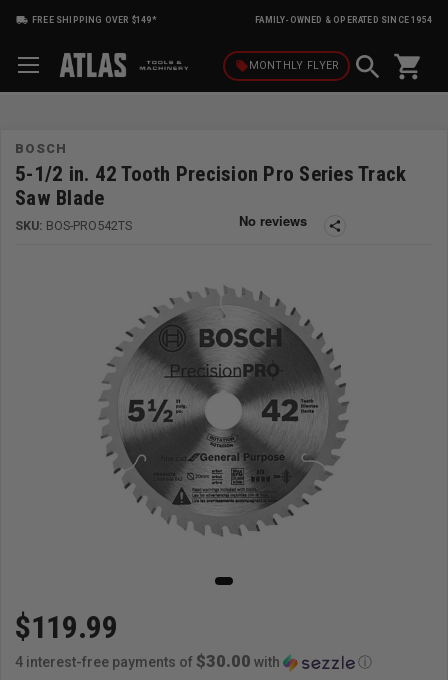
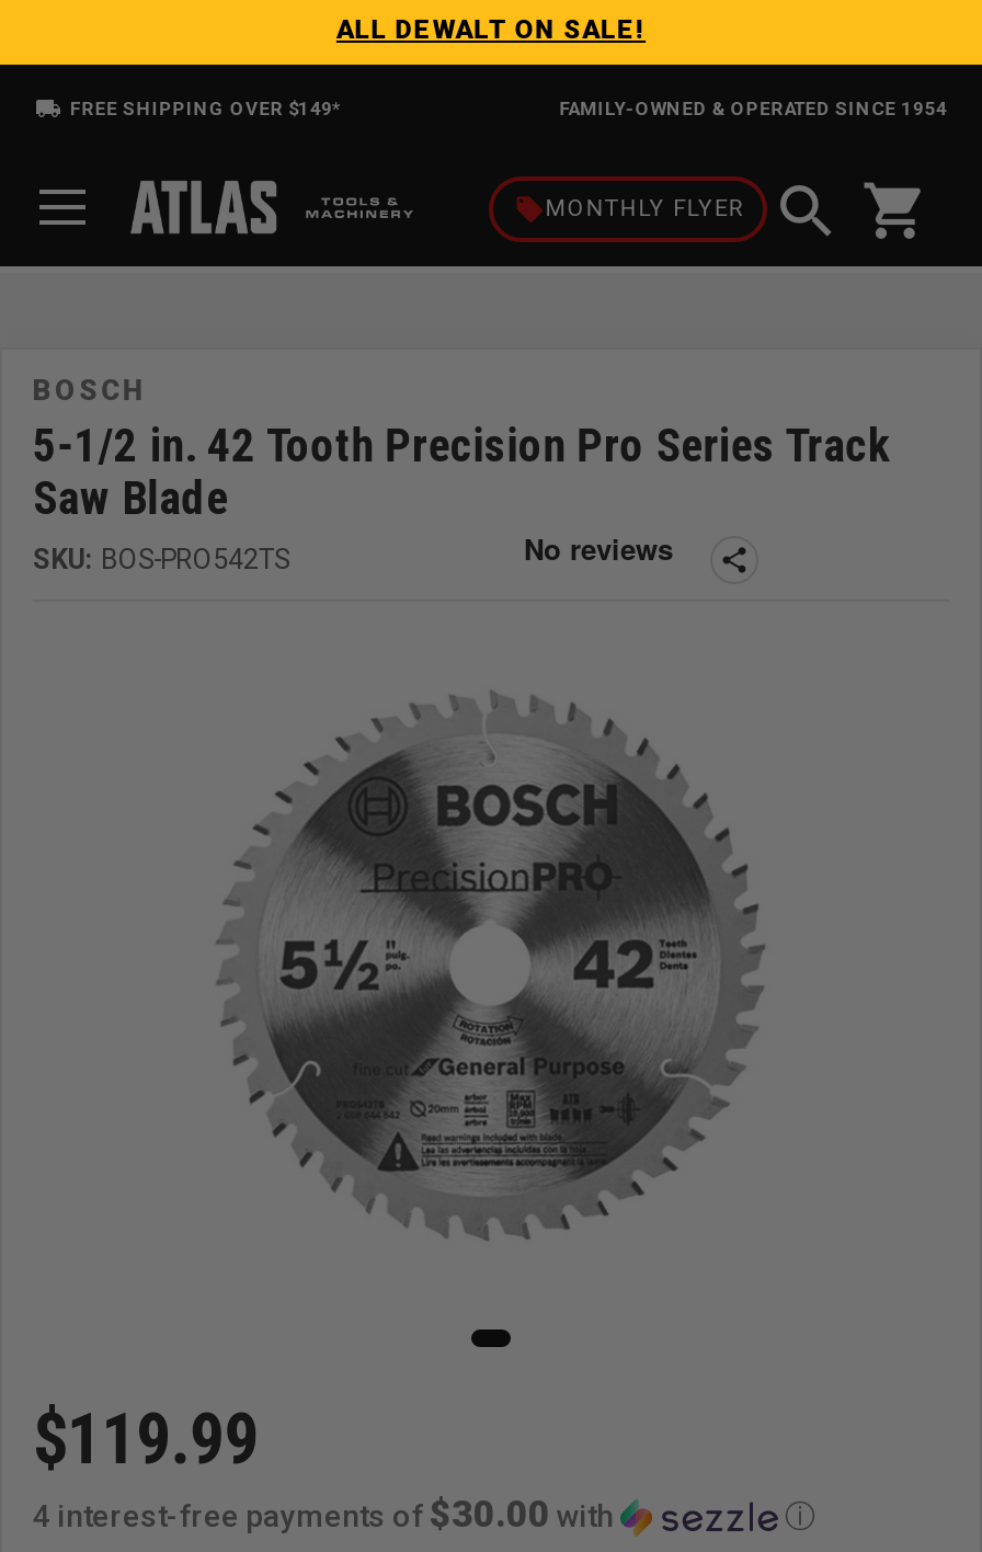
none -> [336,14,646,45] ALL DEWALT ON SALE!

